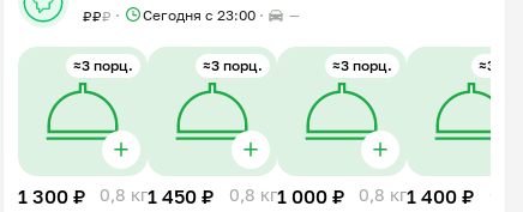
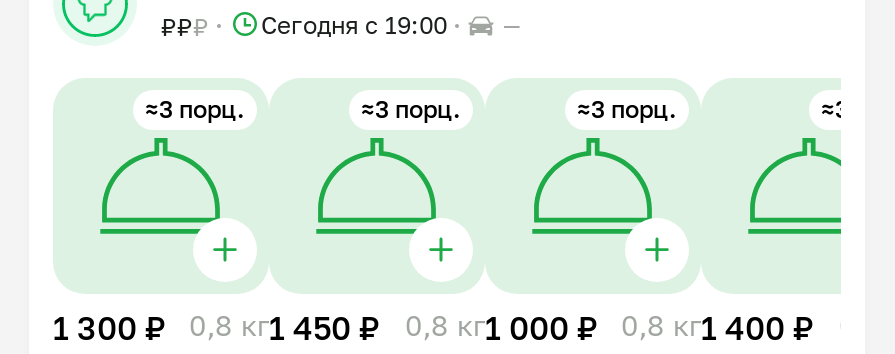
[143,6,256,24] Сегодня с 23:00 -> [261,10,447,40] Сегодня с 19:00

